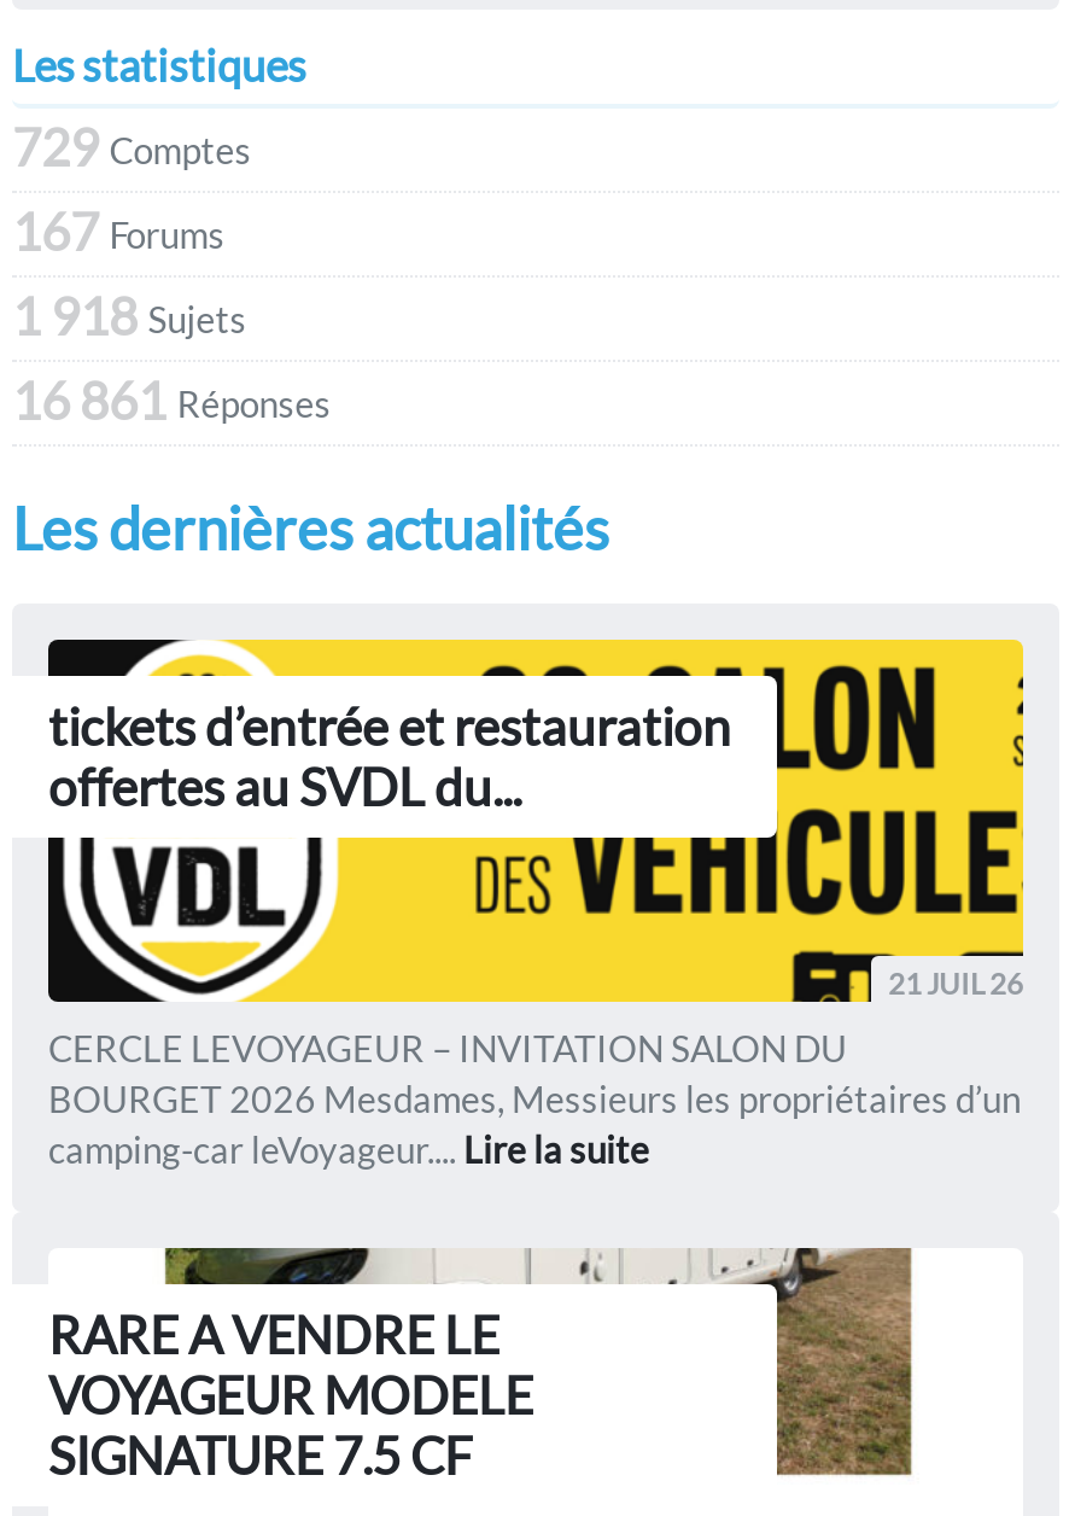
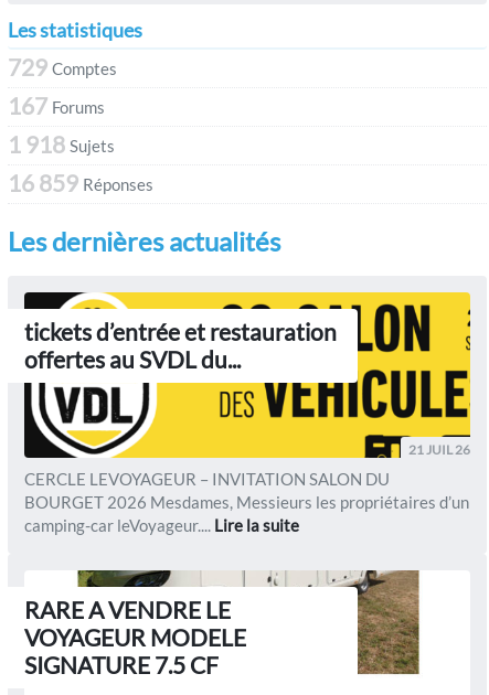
[12,370,331,431] 16 861 Réponses -> [8,169,154,197] 16 859 Réponses

